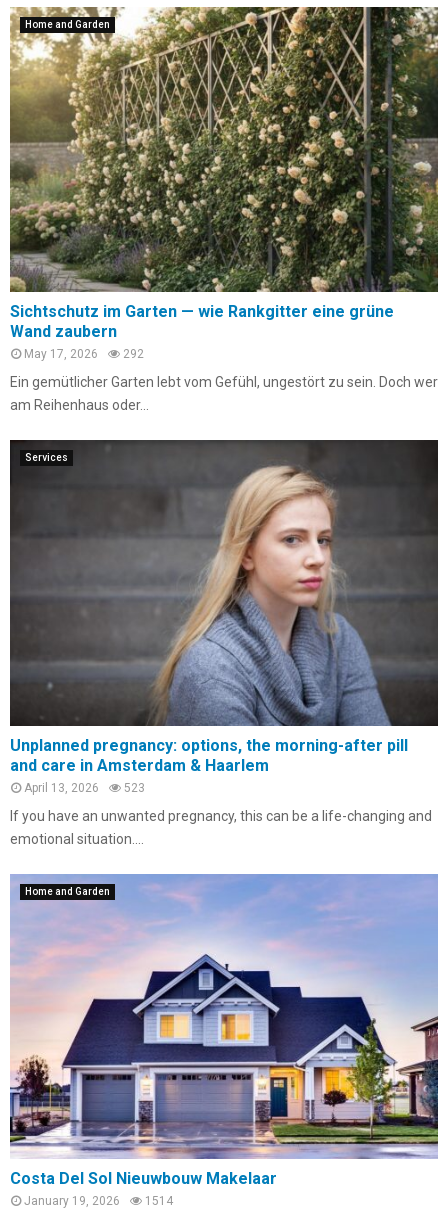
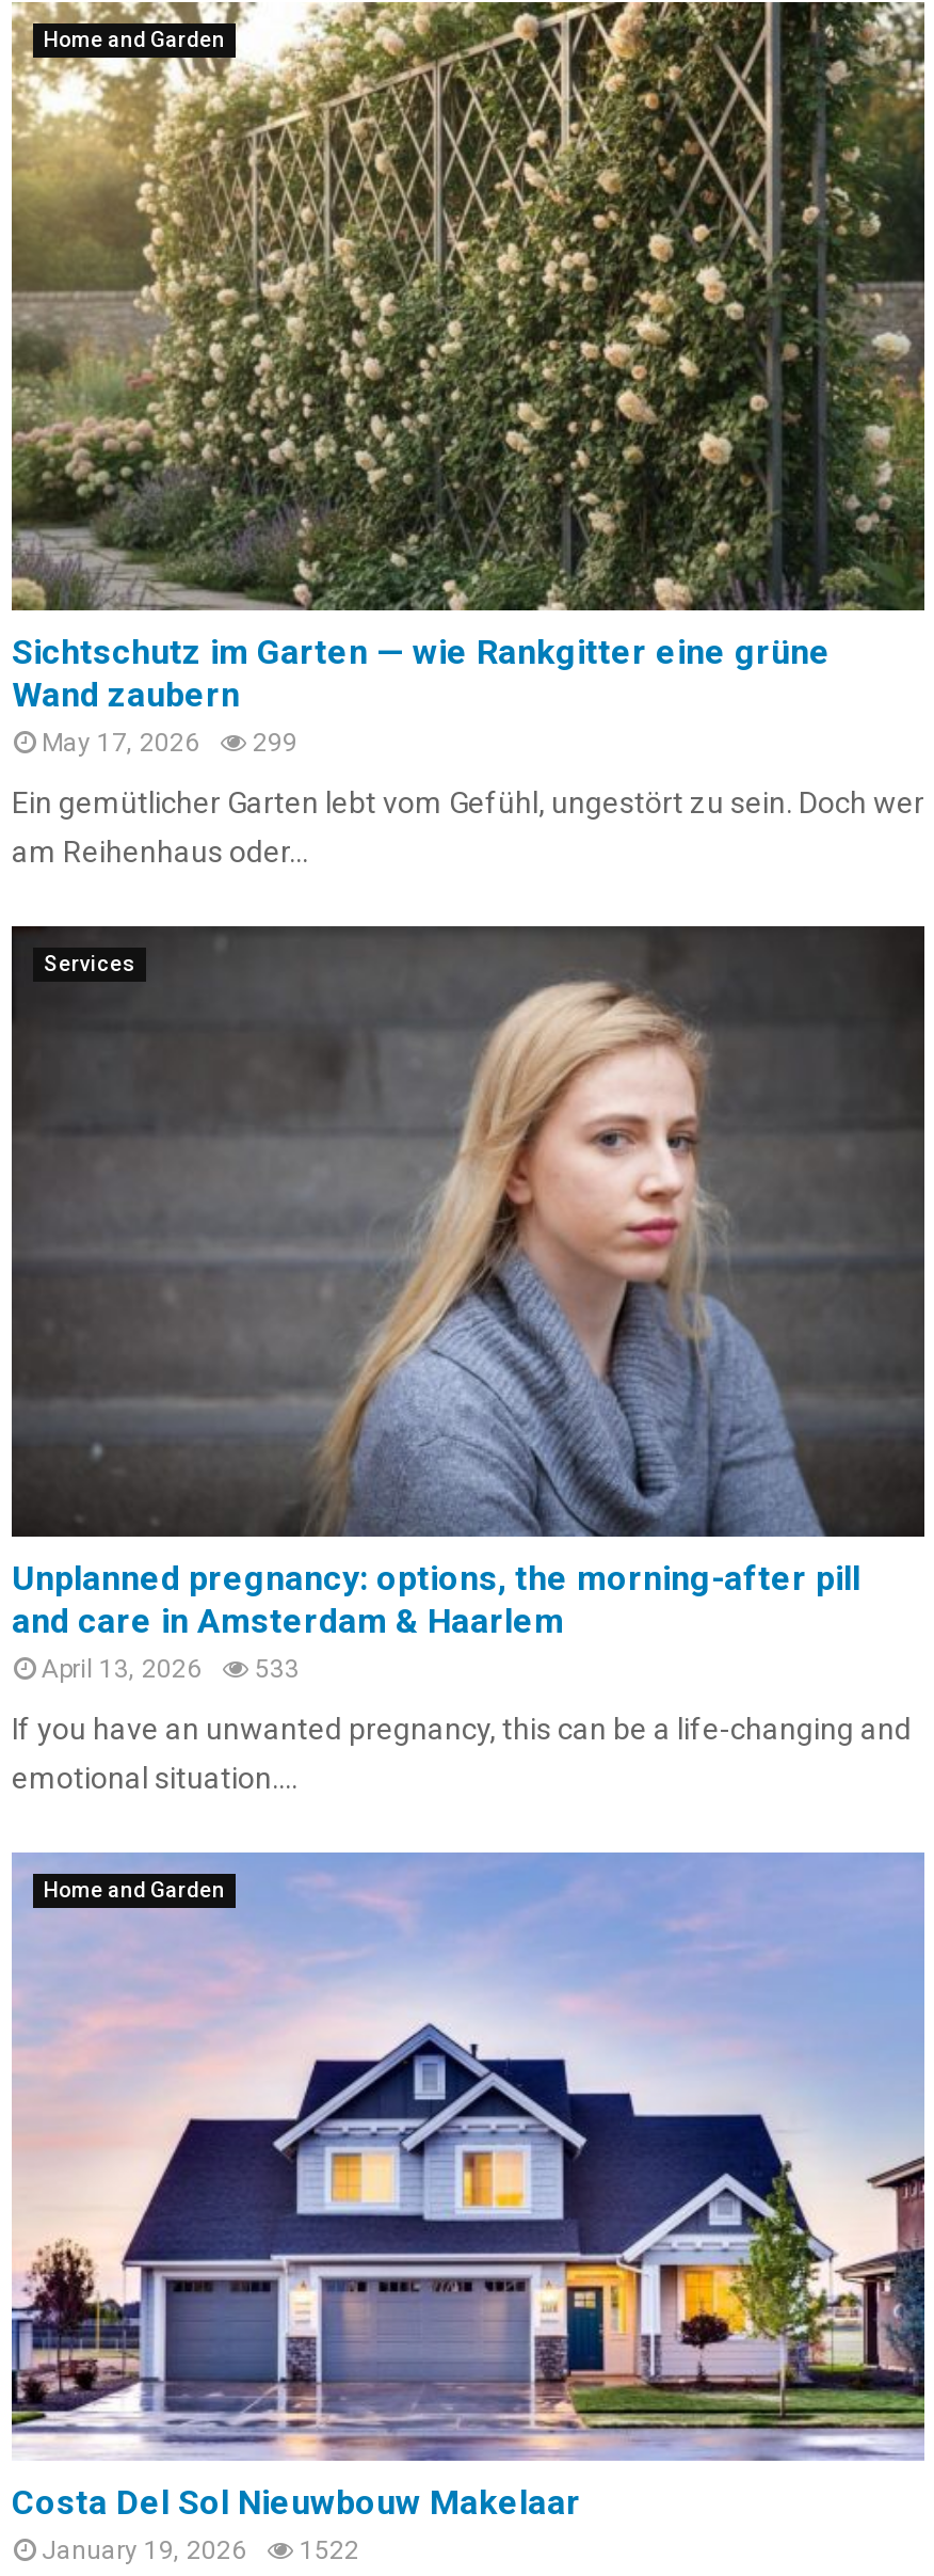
[24,347,144,361] May 17, 2026 292 -> [42,728,297,758] May 17, 2026 299
[24,781,145,795] April 13, 2026 523 -> [42,1653,300,1683] April 13, 2026 533
[24,1194,173,1208] January 19, 2026 1514 -> [42,2535,359,2565] January 19, 2026 1522

